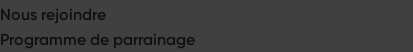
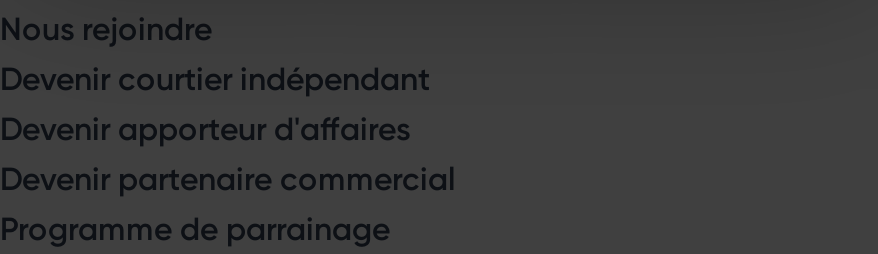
none -> [0,57,456,197] Devenir courtier indépendant | Devenir apporteur d'affaires | Devenir partenaire commercial

